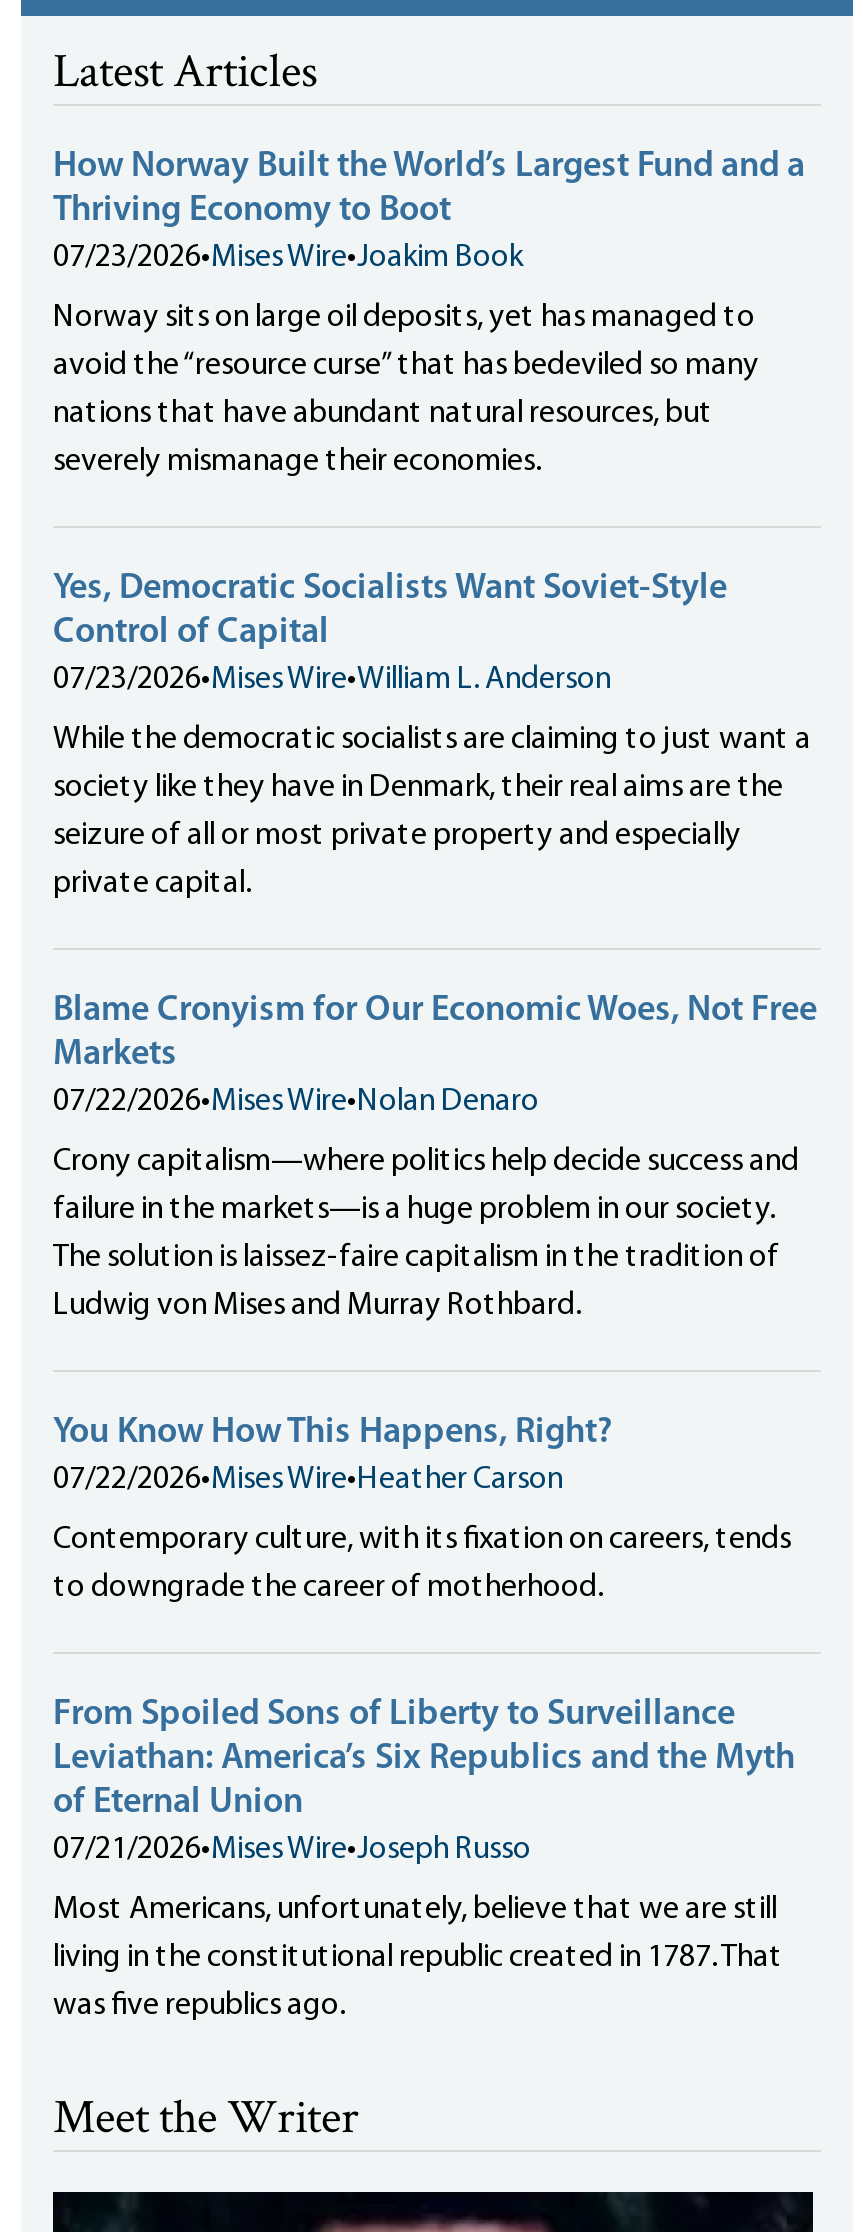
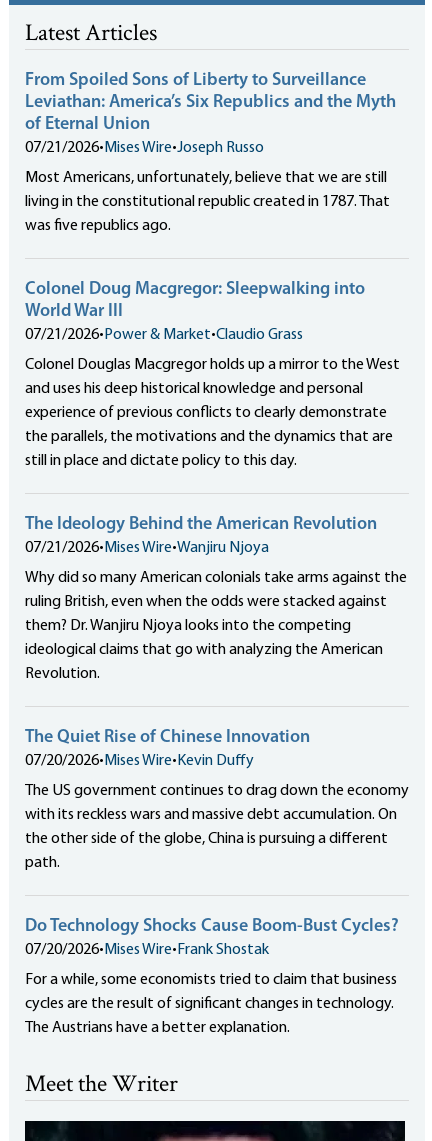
[53,149,817,1605] How Norway Built the World’s Largest Fund and a | Thriving Economy to Boot | 07/23/2026•Mises Wire•Joakim Book | Norway sits on large oil deposits, yet has managed to | avoid the “resource curse” that has bedeviled so many | nations that have abundant natural resources, but | severely mismanage their economies. | Yes, Democratic Socialists Want Soviet-Style | Control of Capital | 07/23/2026•Mises Wire•William L. Anderson | While the democratic socialists are claiming to just want a | society like they have in Denmark, their real aims are the | seizure of all or most private property and especially | private capital. | Blame Cronyism for Our Economic Woes, Not Free | Markets | 07/22/2026•Mises Wire•Nolan Denaro | Crony capitalism—where politics help decide success and | failure in the markets—is a huge problem in our society. | The solution is laissez-faire capitalism in the tradition of | Ludwig von Mises and Murray Rothbard. | You Know How This Happens, Right? | 07/22/2026•Mises Wire•Heather Carson | Contemporary culture, with its fixation on careers, tends | to downgrade the career of motherhood. -> none
moved [53,1697,795,2023] -> [25,71,396,234]: From Spoiled Sons of Liberty to Surveillance | Leviathan: America’s Six Republics and the Myth | of Eternal Union | 07/21/2026•Mises Wire•Joseph Russo | Most Americans, unfortunately, believe that we are still | living in the constitutional republic created in 1787. That | was five republics ago.
none -> [25,280,409,1036] Colonel Doug Macgregor: Sleepwalking into | World War III | 07/21/2026• Power & Market•Claudio Grass | Colonel Douglas Macgregor holds up a mirror to the West | and uses his deep historical knowledge and personal | experience of previous conflicts to clearly demonstrate | the parallels, the motivations and the dynamics that are | still in place and dictate policy to this day. | The Ideology Behind the American Revolution | 07/21/2026• Mises Wire•Wanjiru Njoya | Why did so many American colonials take arms against the | ruling British, even when the odds were stacked against | them? Dr. Wanjiru Njoya looks into the competing | ideological claims that go with analyzing the American | Revolution. | The Quiet Rise of Chinese Innovation | 07/20/2026• Mises Wire• Kevin Duffy | The US government continues to drag down the economy | with its reckless wars and massive debt accumulation. On | the other side of the globe, China is pursuing a different | path. | Do Technology Shocks Cause Boom-Bust Cycles? | 07/20/2026• Mises Wire• Frank Shostak | For a while, some economists tried to claim that business | cycles are the result of significant changes in technology. | The Austrians have a better explanation.

